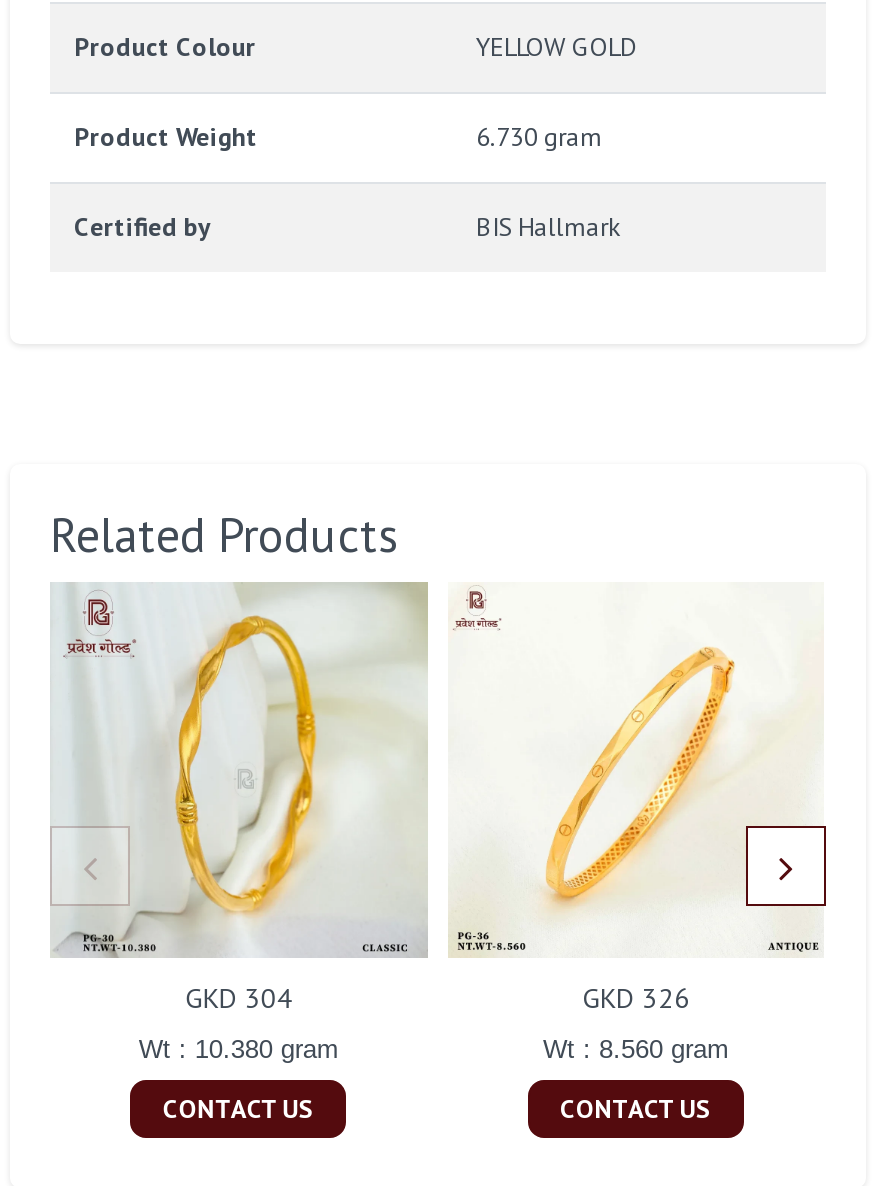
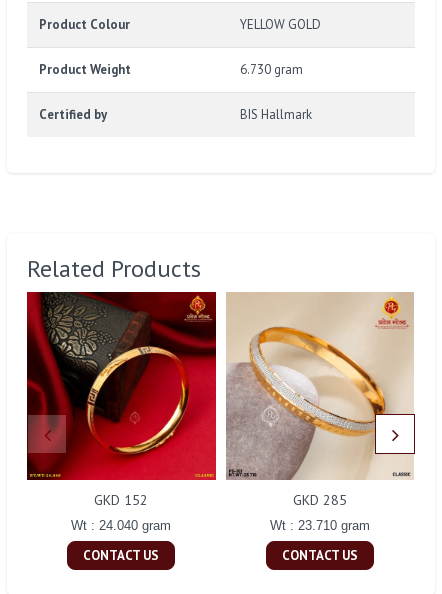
[50,582,428,1017] [image] | GKD 304 -> [26,291,217,509] [image] | GKD 152
[450,584,822,1017] [image] | GKD 326 -> [226,292,414,509] [image] | GKD 285
[139,1035,339,1065] Wt : 10.380 gram -> [71,518,171,533] Wt : 24.040 gram
[543,1035,729,1065] Wt : 8.560 gram -> [270,518,370,533] Wt : 23.710 gram

